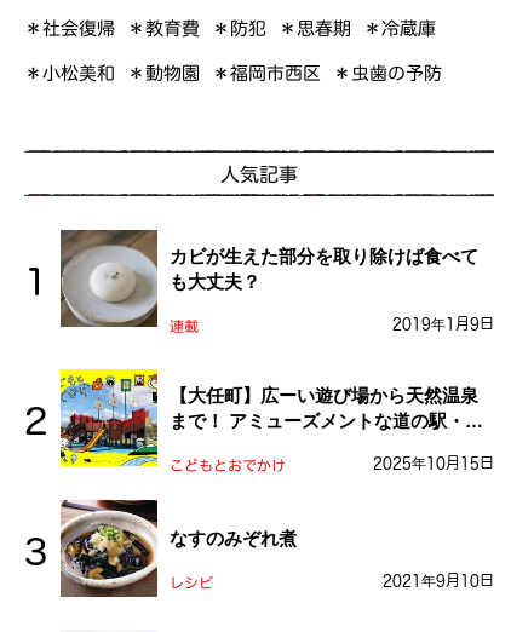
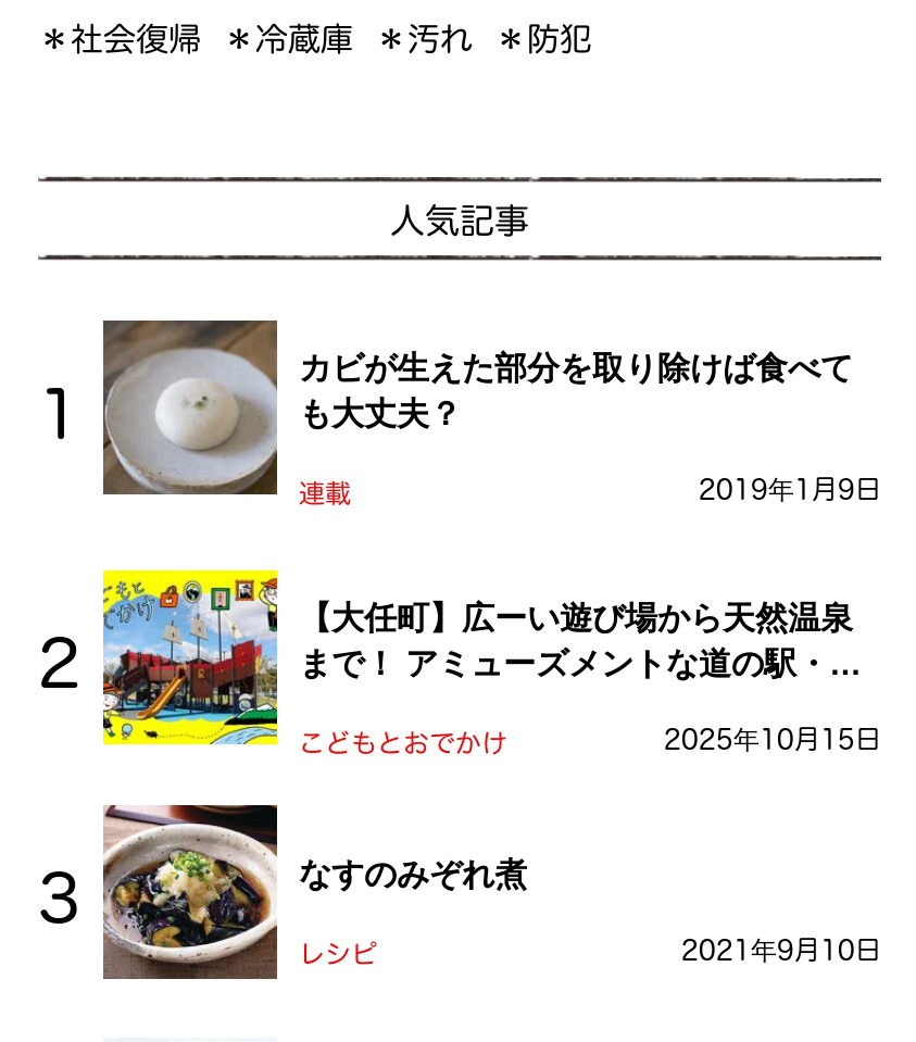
[24,19,442,82] ＊思春期 | ＊冷蔵庫 | ＊小松美和 | ＊動物園 | ＊福岡市西区 | ＊虫歯の予防 -> none
[127,19,200,37] ＊教育費 -> [223,22,473,55] ＊冷蔵庫 | ＊汚れ

